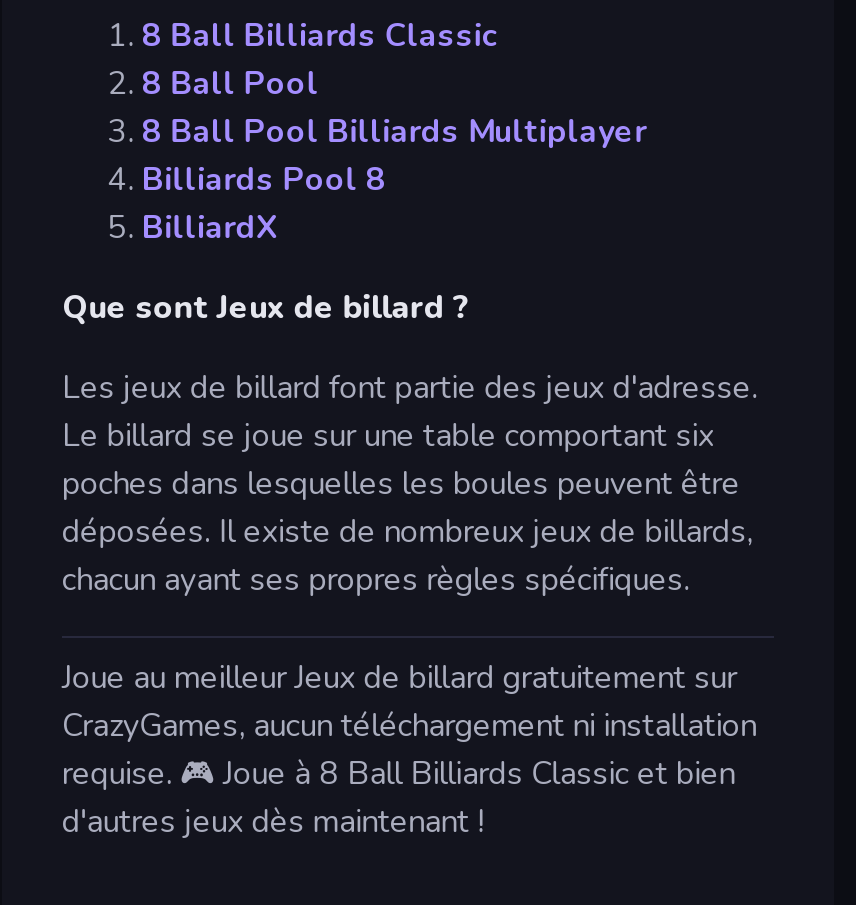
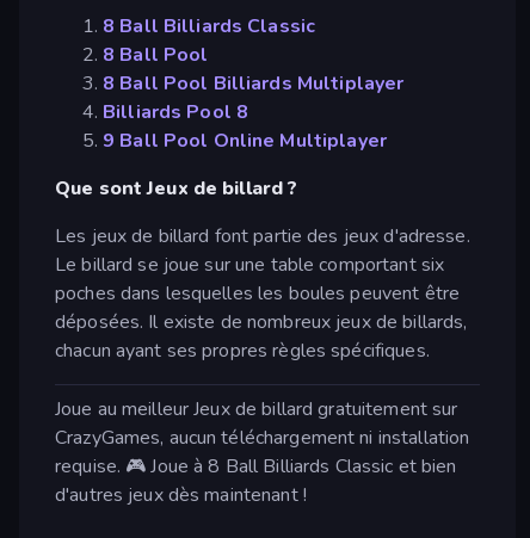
[142,206,278,250] BilliardX -> [103,128,387,154] 9 Ball Pool Online Multiplayer

